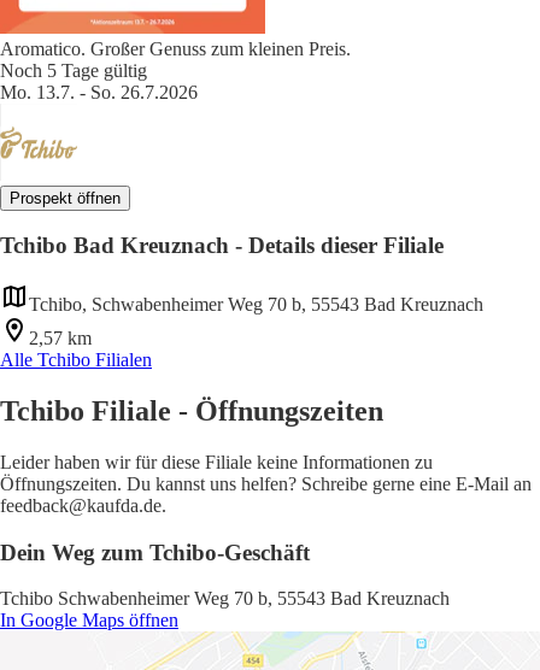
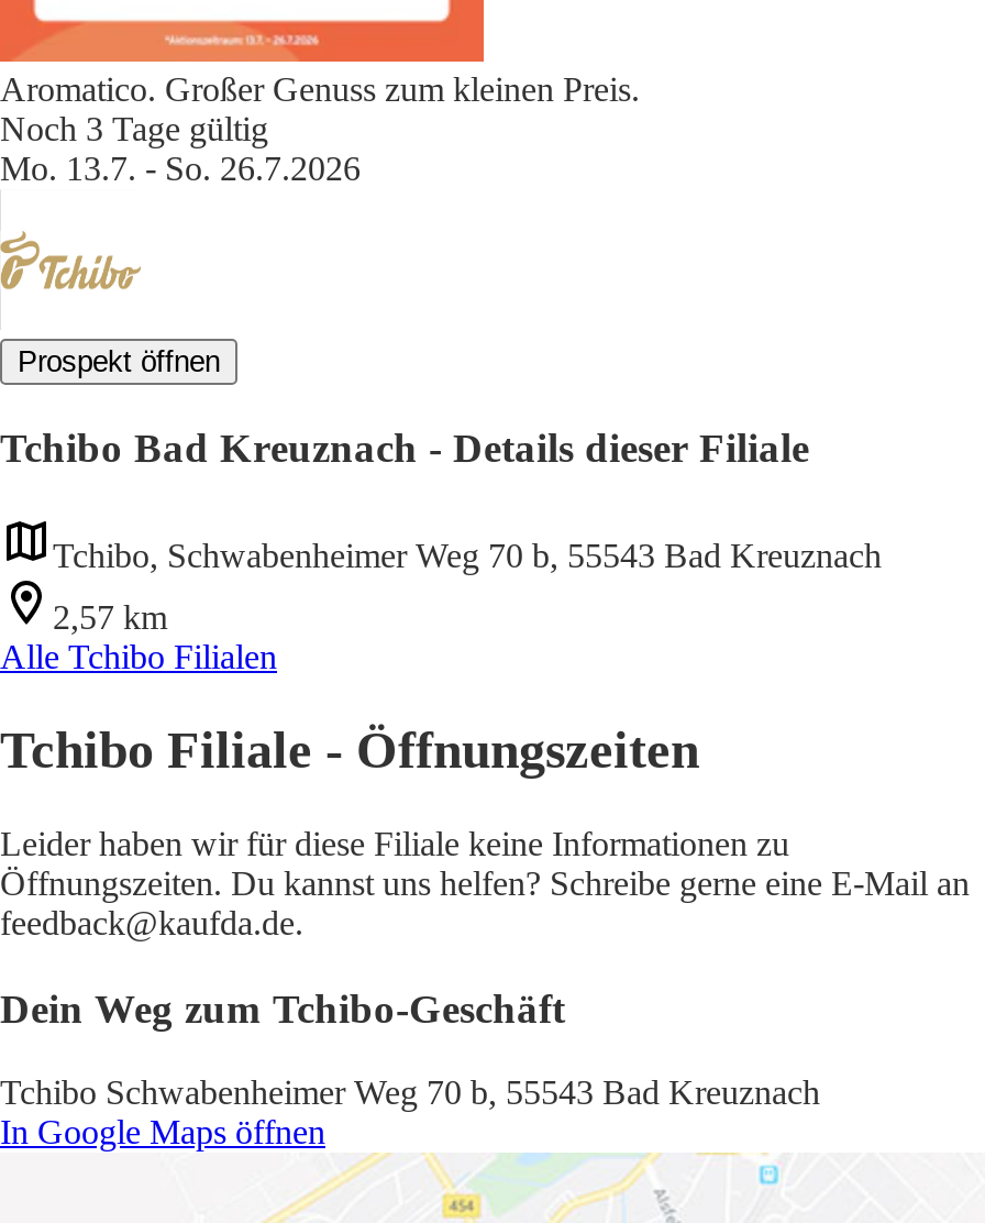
[0,60,147,80] Noch 5 Tage gültig -> [0,109,268,146] Noch 3 Tage gültig

